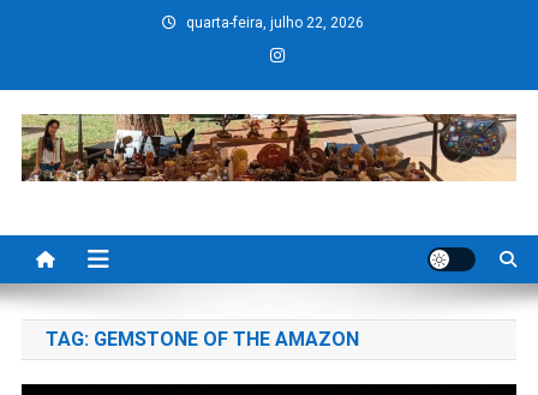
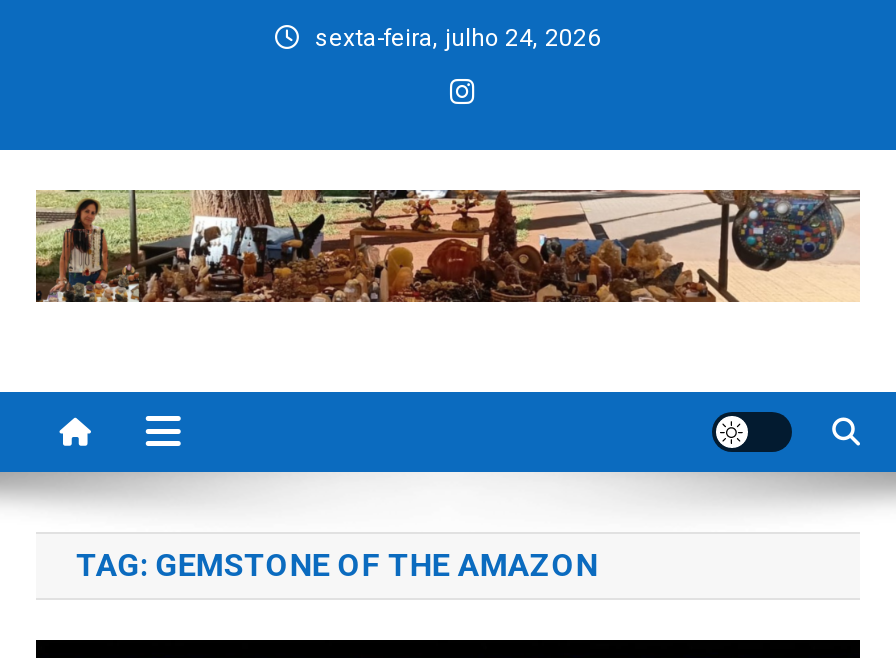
[186,14,364,31] quarta-feira, julho 22, 2026 -> [315,24,601,52] sexta-feira, julho 24, 2026

